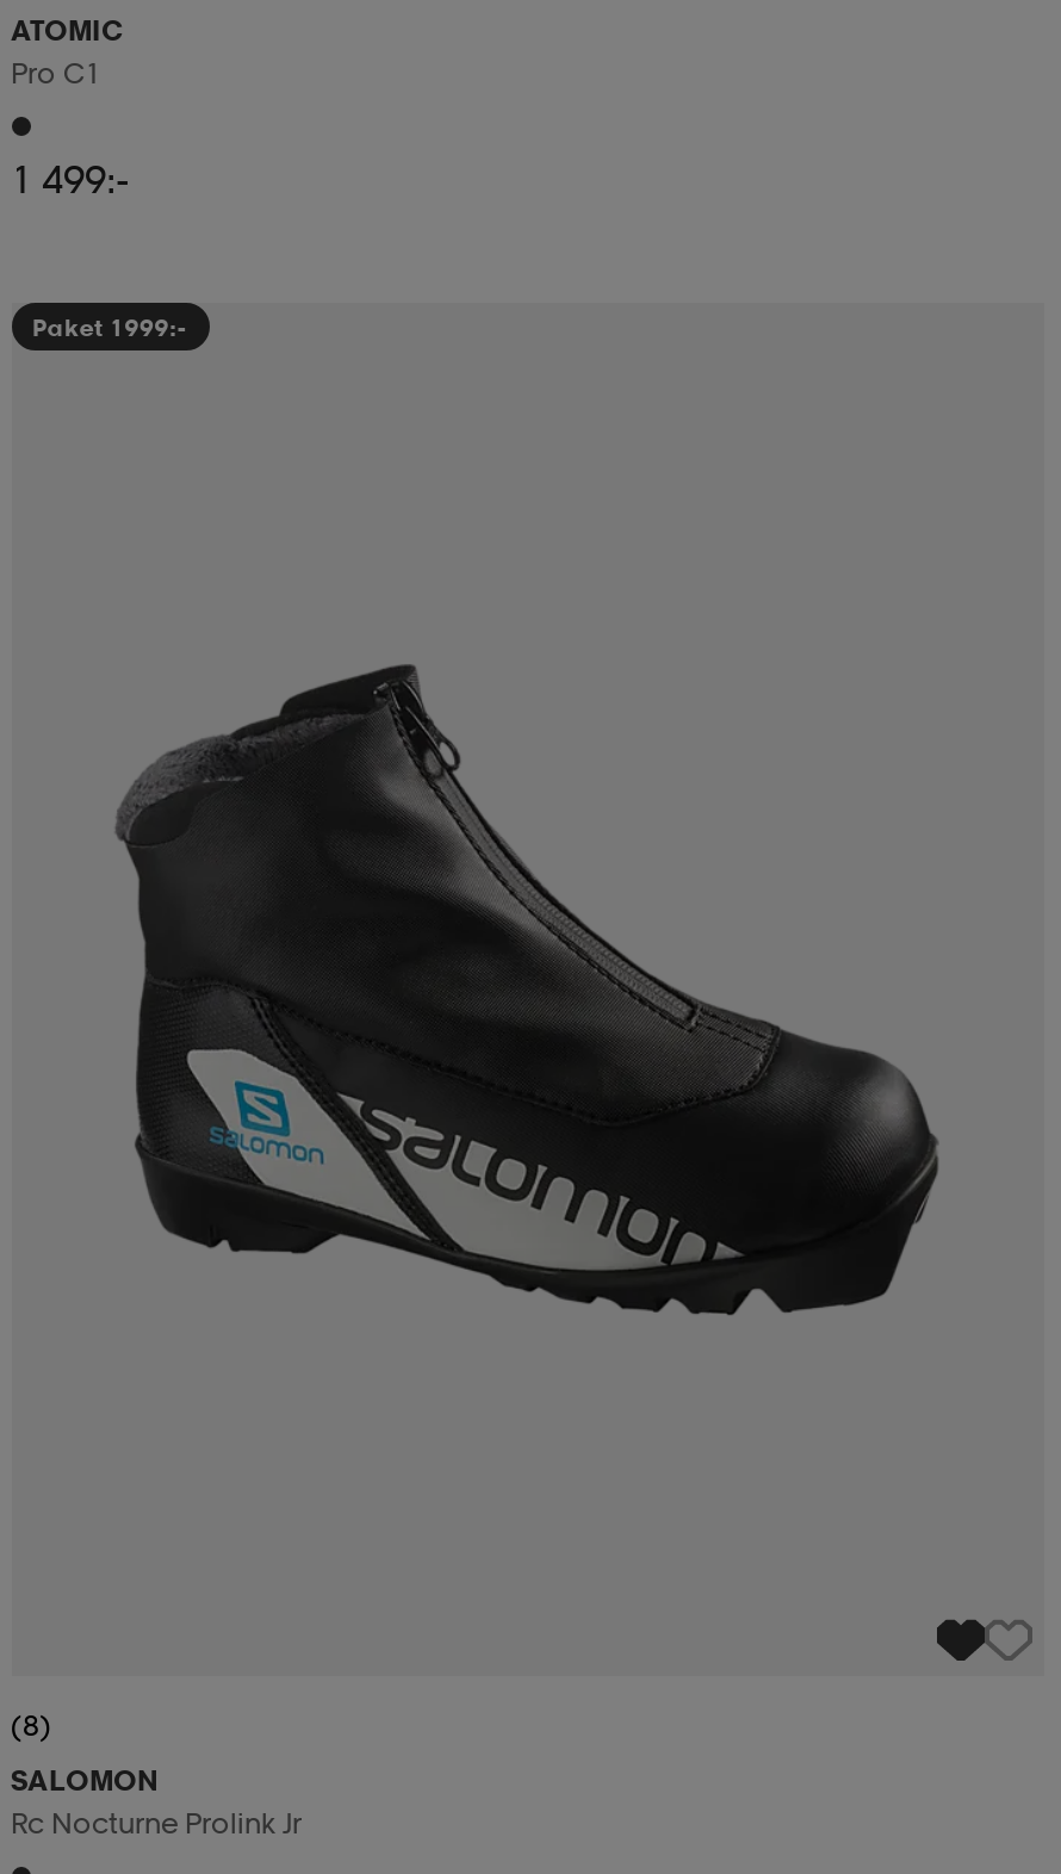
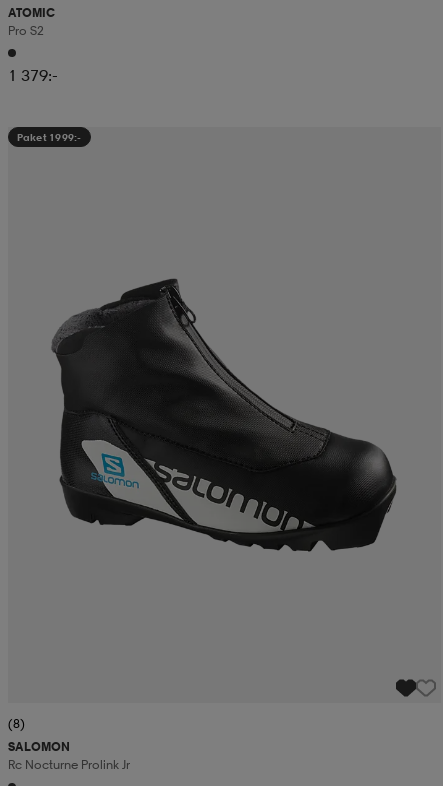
[11,54,101,90] Pro C1 -> [7,23,43,38] Pro S2
[11,154,130,202] 1 499:- -> [7,65,57,85] 1 379:-

